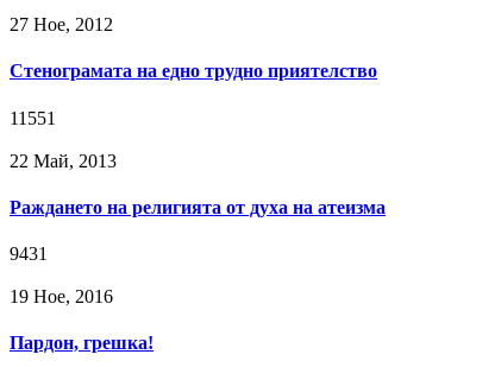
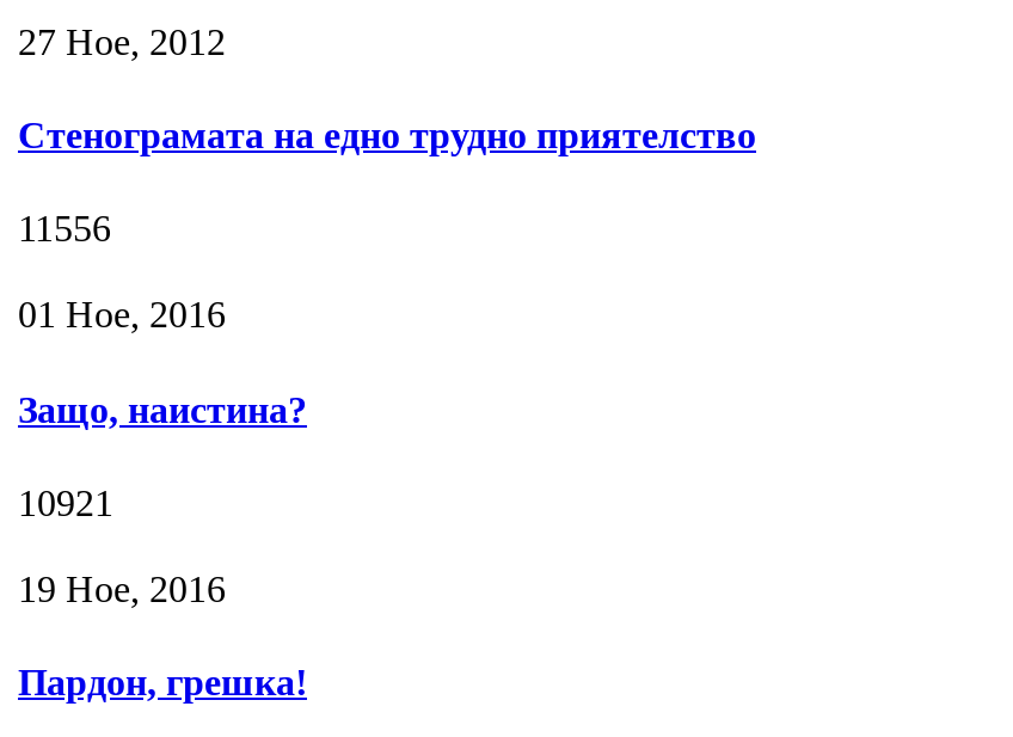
[10,108,56,128] 11551 -> [18,209,111,250] 11556
[10,150,117,171] 22 Май, 2013 -> [18,295,226,336] 01 Ное, 2016
[10,197,386,217] Раждането на религията от духа на атеизма -> [18,389,307,430] Защо, наистина?
[10,244,48,264] 9431 -> [18,483,113,523] 10921

